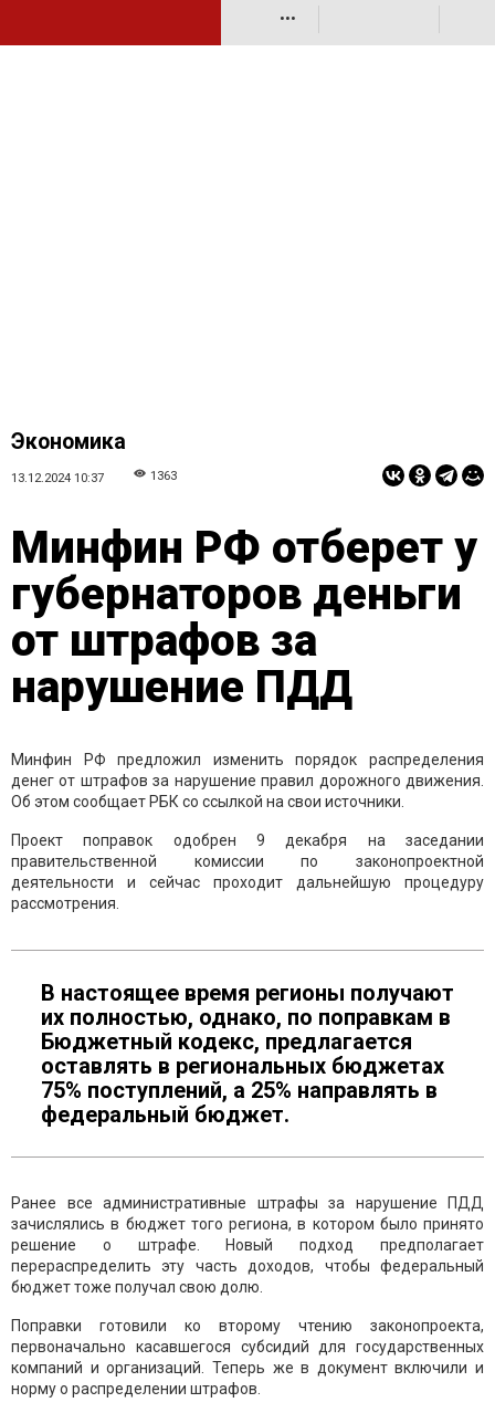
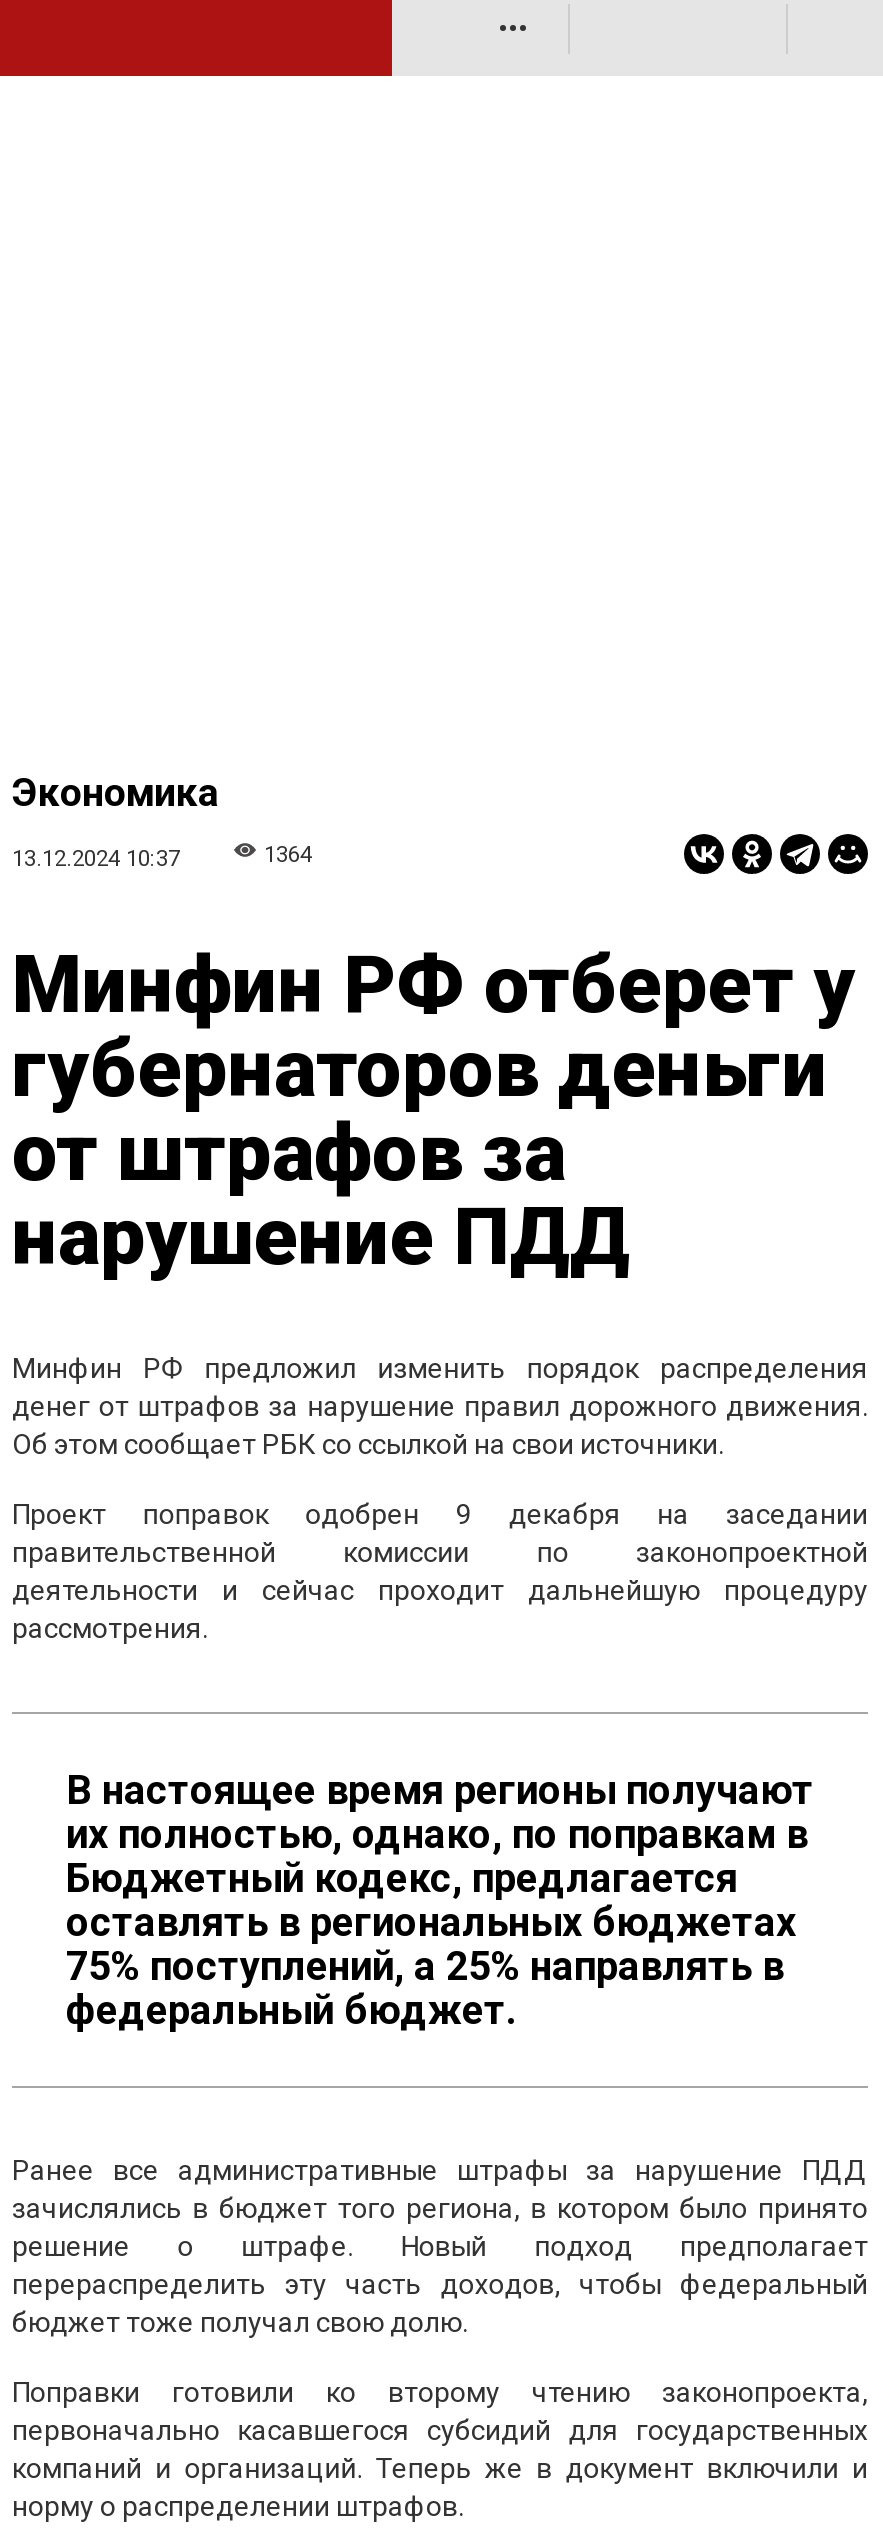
[150,469,177,483] 1363 -> [264,842,312,868] 1364

